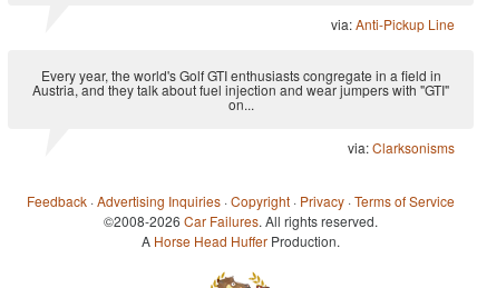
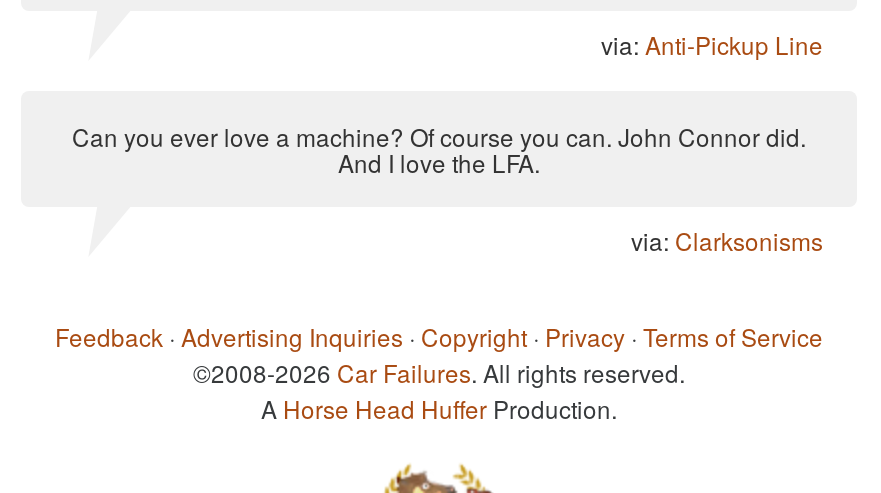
[32,66,449,114] Every year, the world's Golf GTI enthusiasts congregate in a field in | Austria, and they talk about fuel injection and wear jumpers with "GTI" | on... -> [72,119,806,179] Can you ever love a machine? Of course you can. John Connor did. | And I love the LFA.

